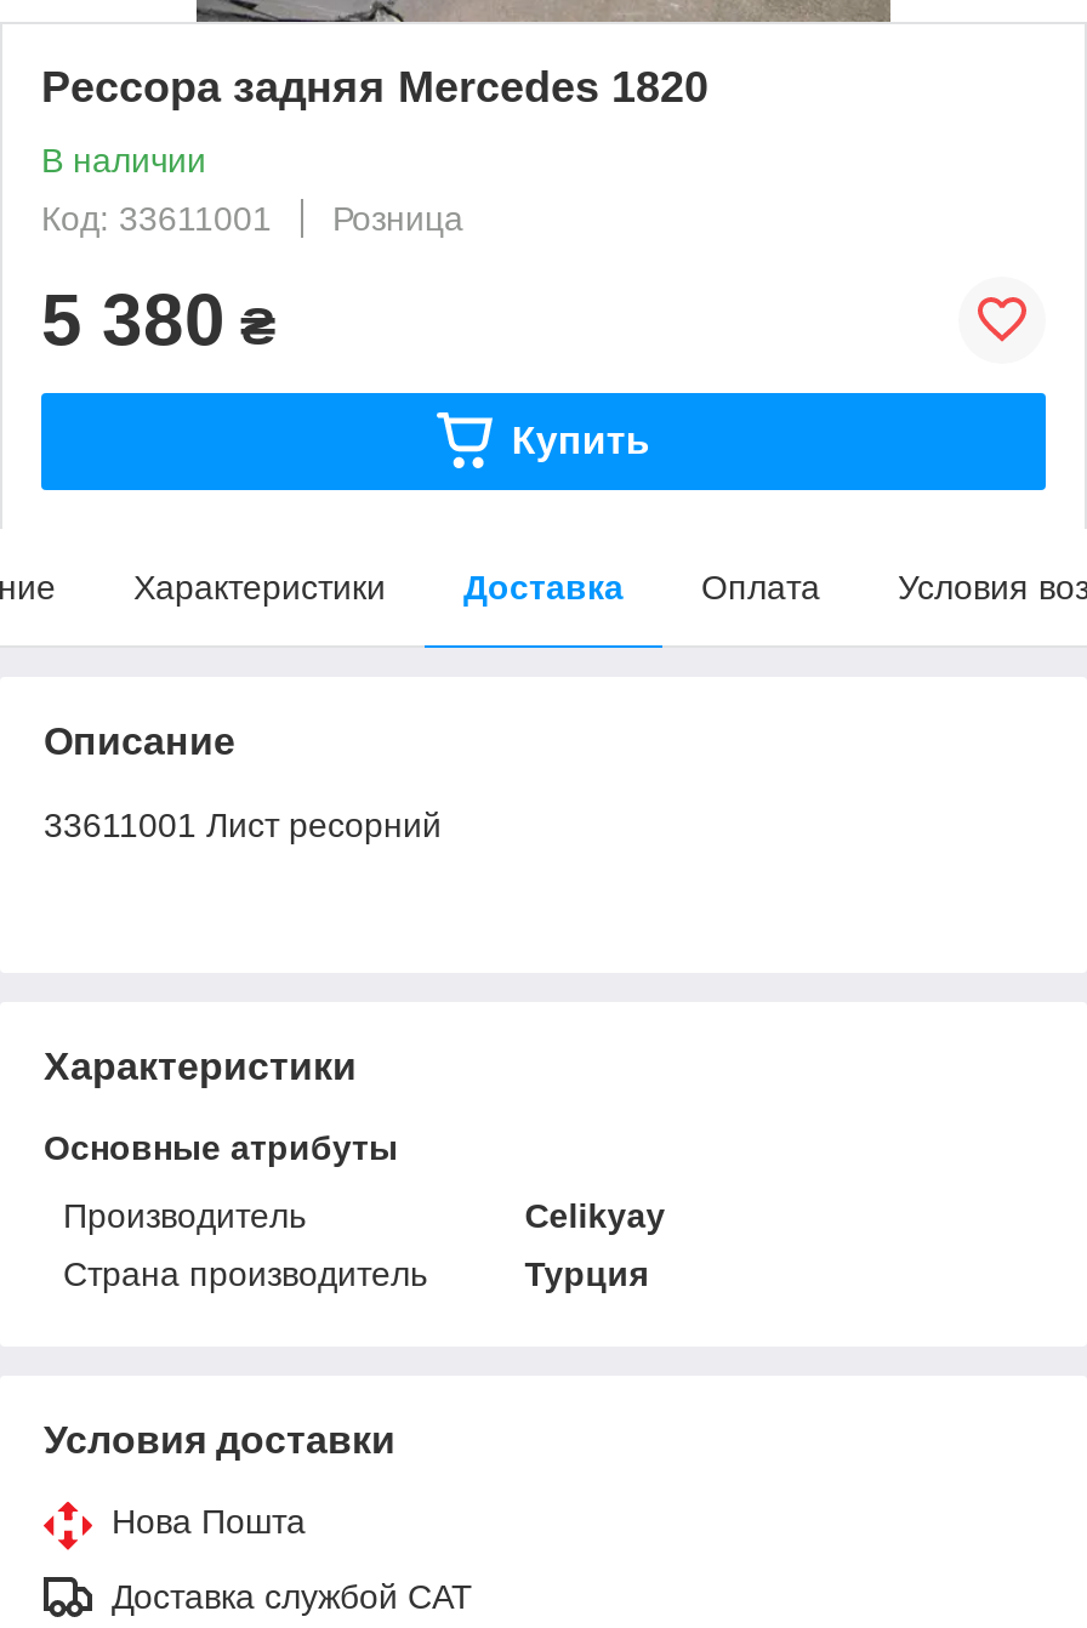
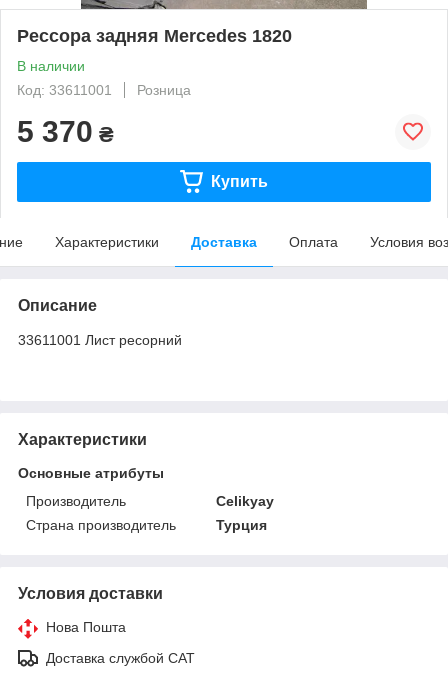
[41,279,277,359] 5 380 ₴ -> [17,115,114,148] 5 370 ₴

